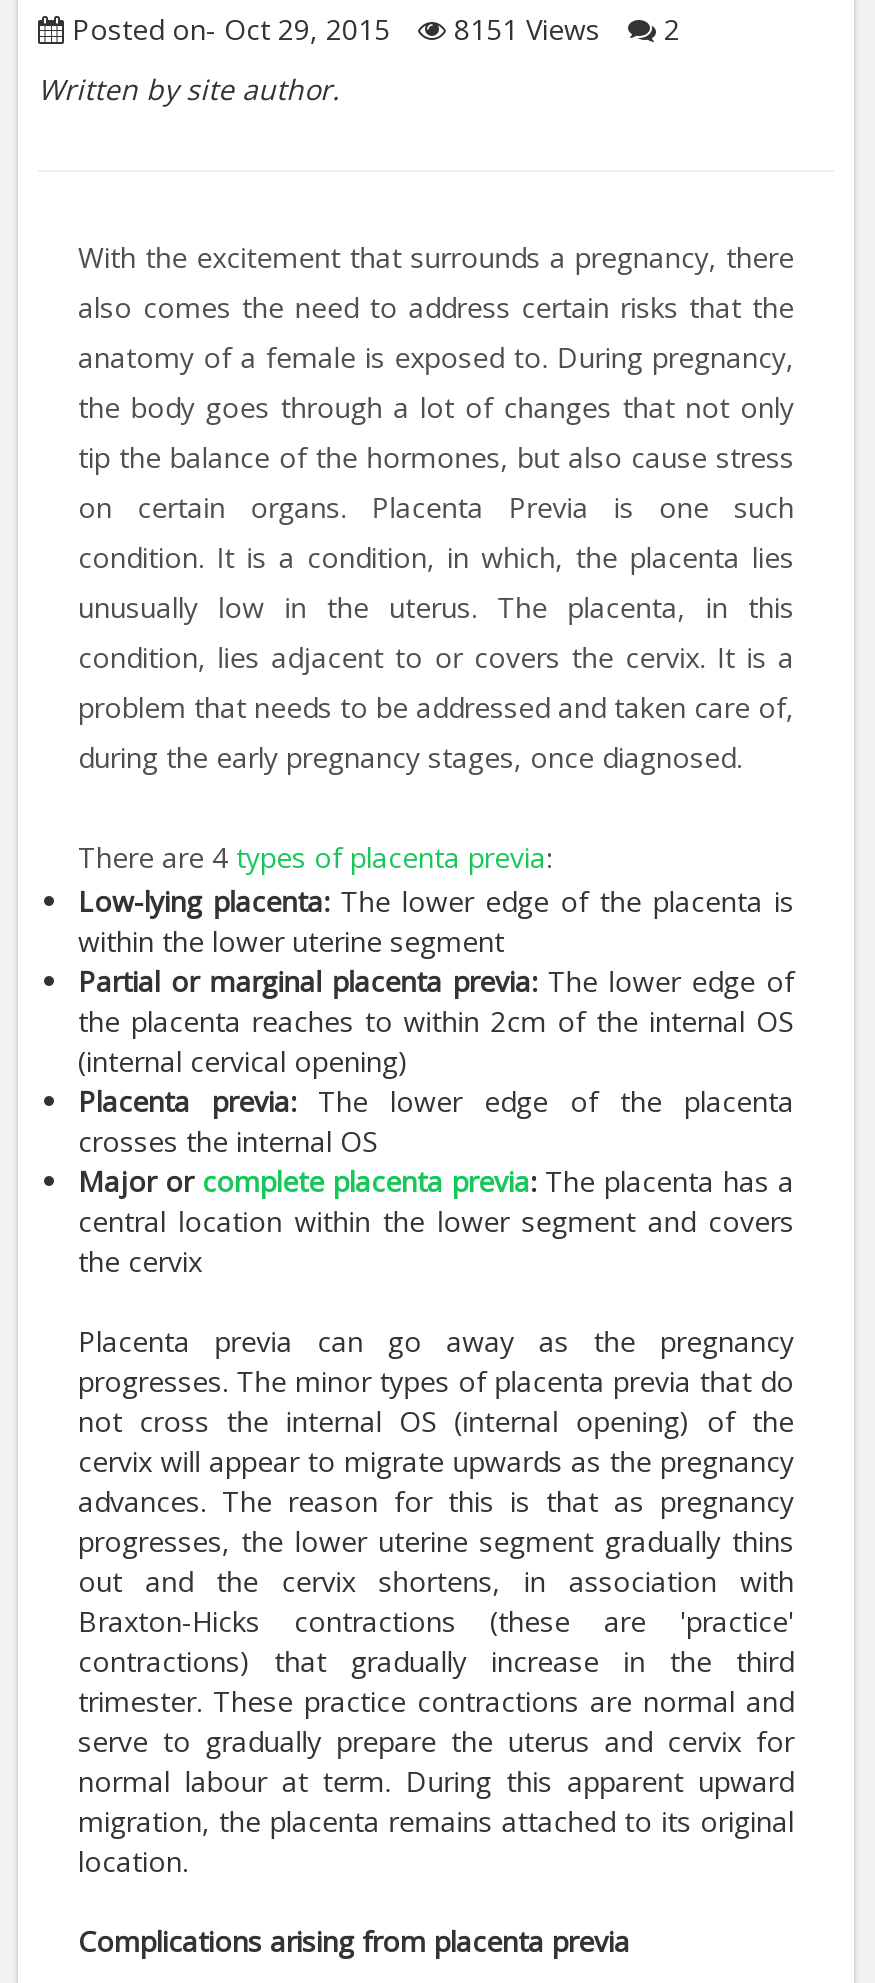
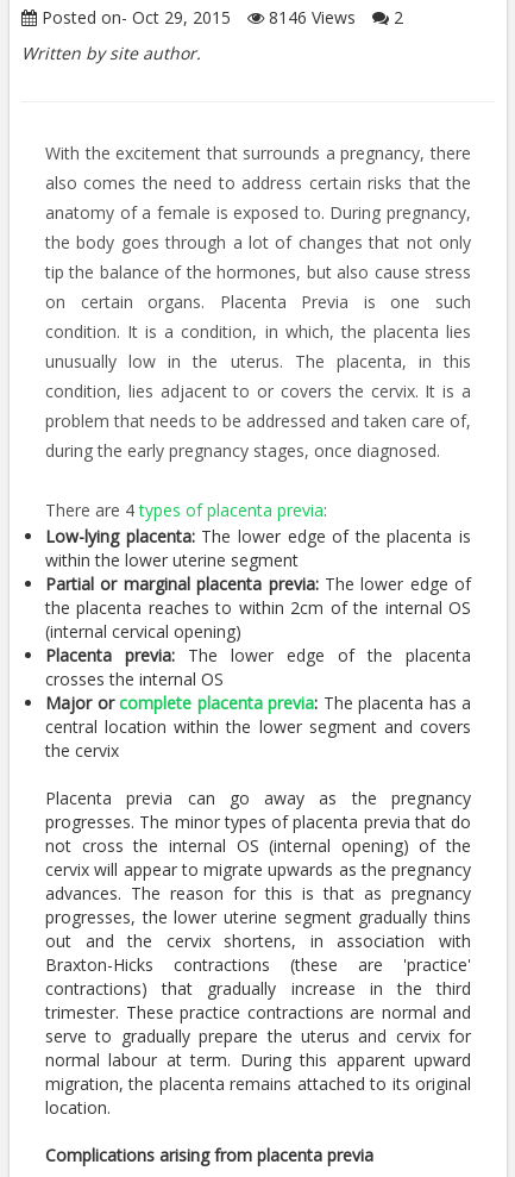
[64,10,680,48] Posted on- Oct 29, 2015 8151 Views 2 -> [37,6,403,29] Posted on- Oct 29, 2015 8146 Views 2

